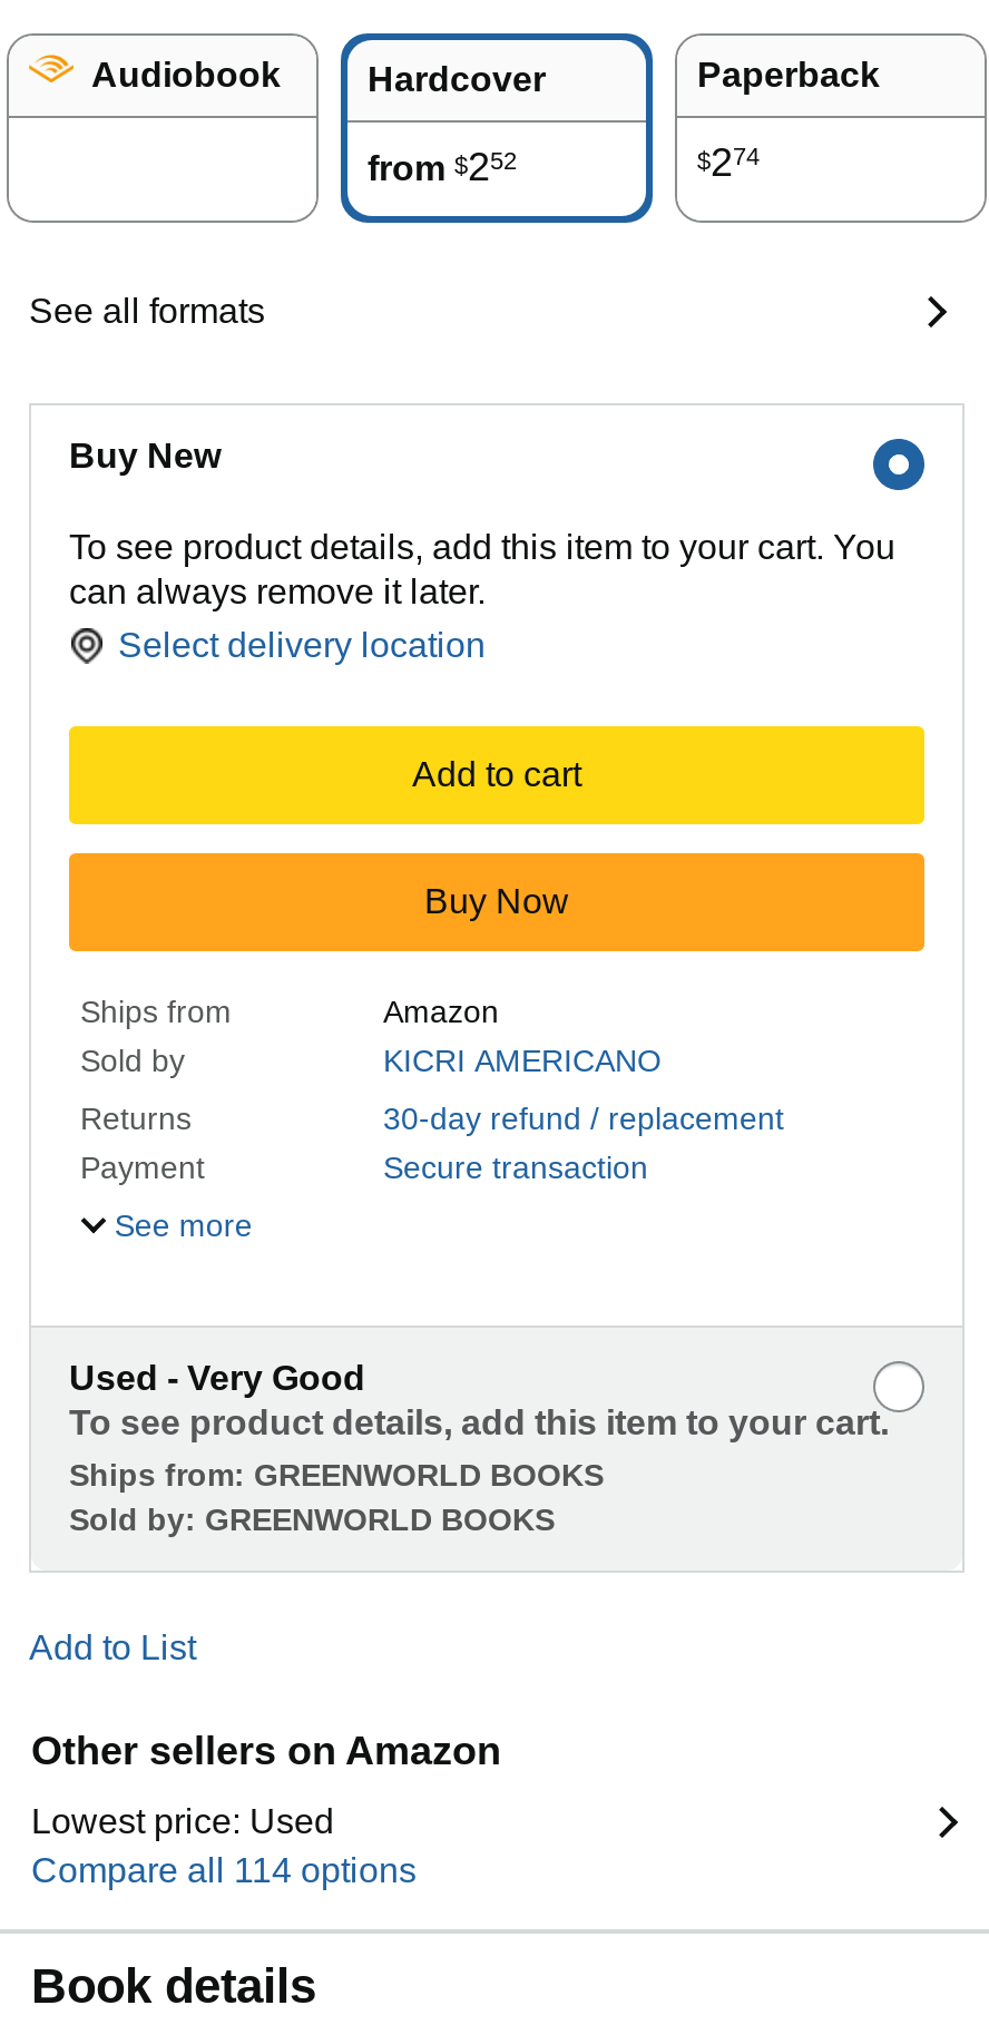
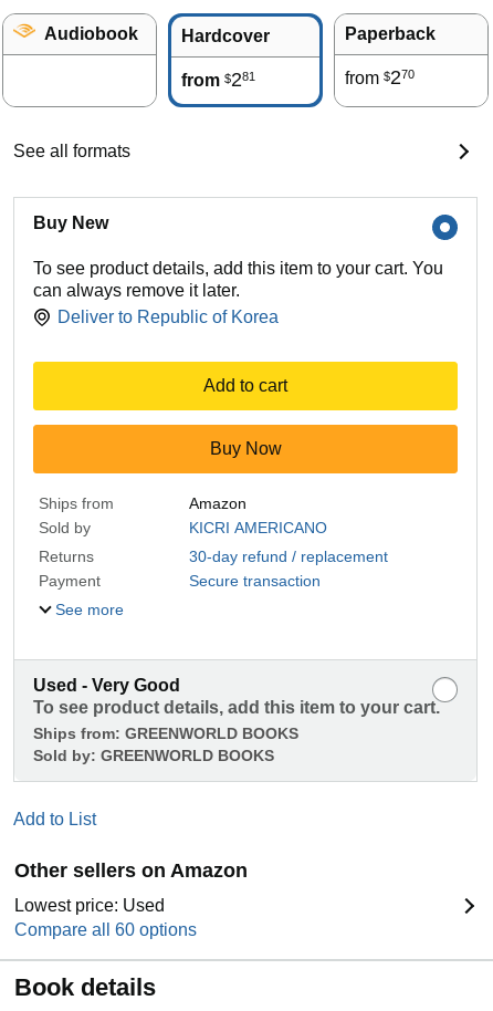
[368,145,517,190] from $252 -> [181,69,255,91] from $281
[697,141,760,185] $274 -> [345,66,415,89] from $270
[118,626,486,664] Select delivery location -> [57,308,279,326] Deliver to Republic of Korea
[31,1852,417,1890] Compare all 114 options -> [14,921,197,939] Compare all 60 options

